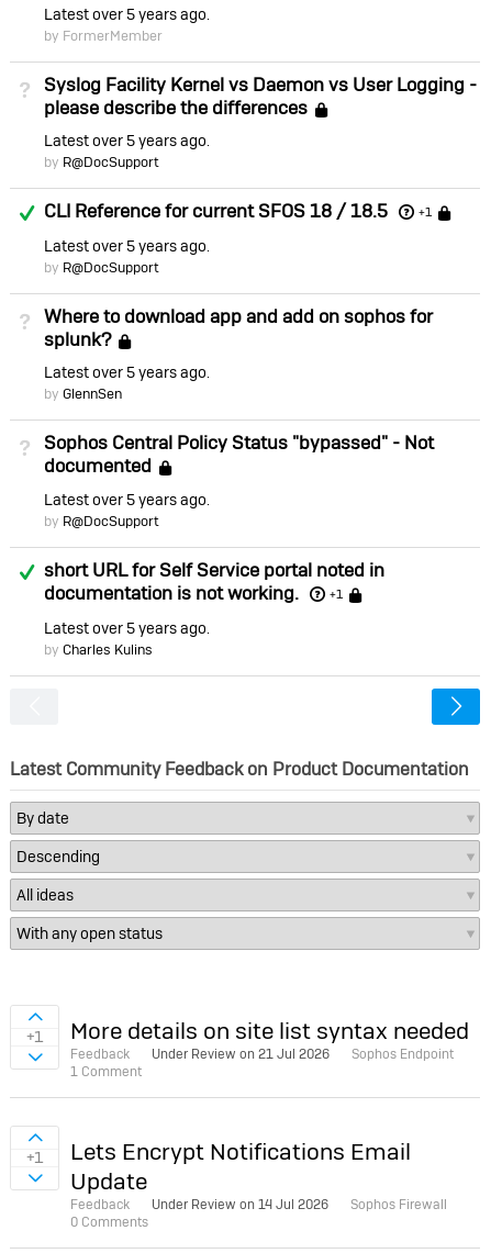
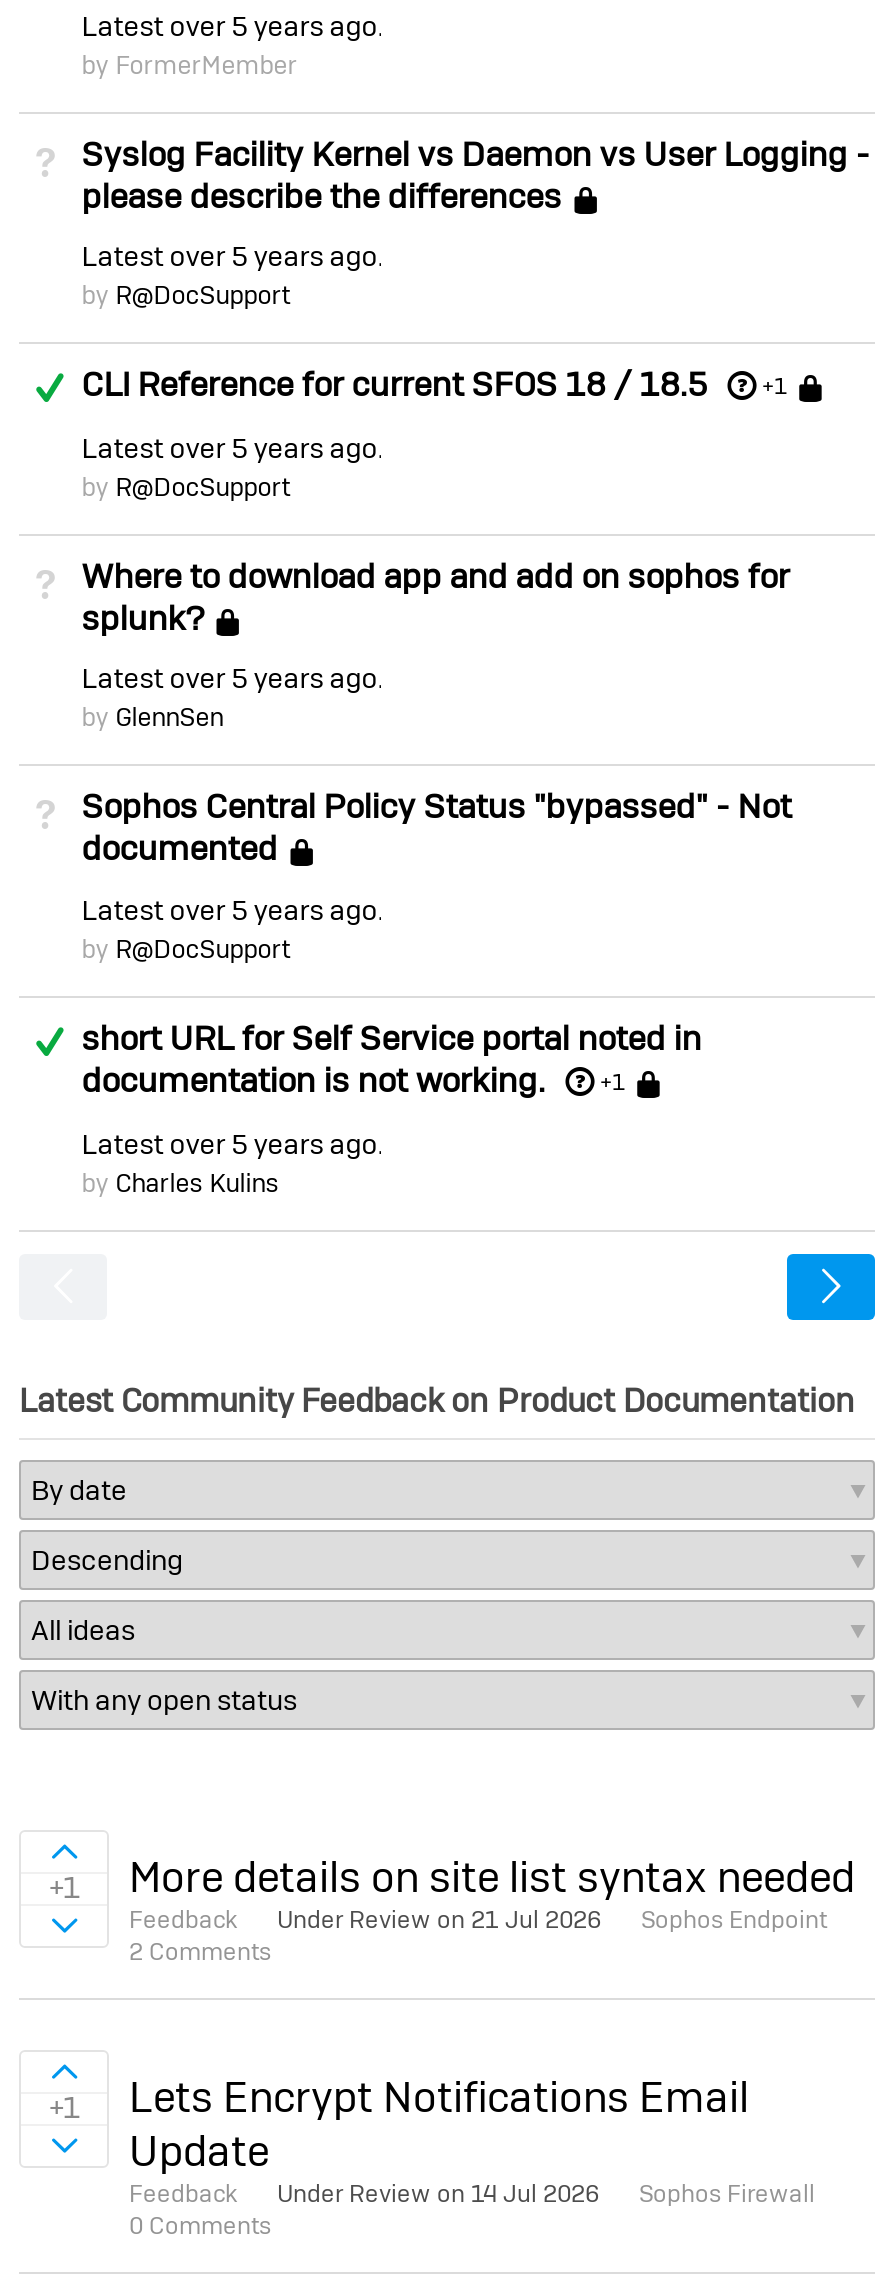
[70,1063,142,1081] 1 Comment -> [129,1936,271,1968] 2 Comments

